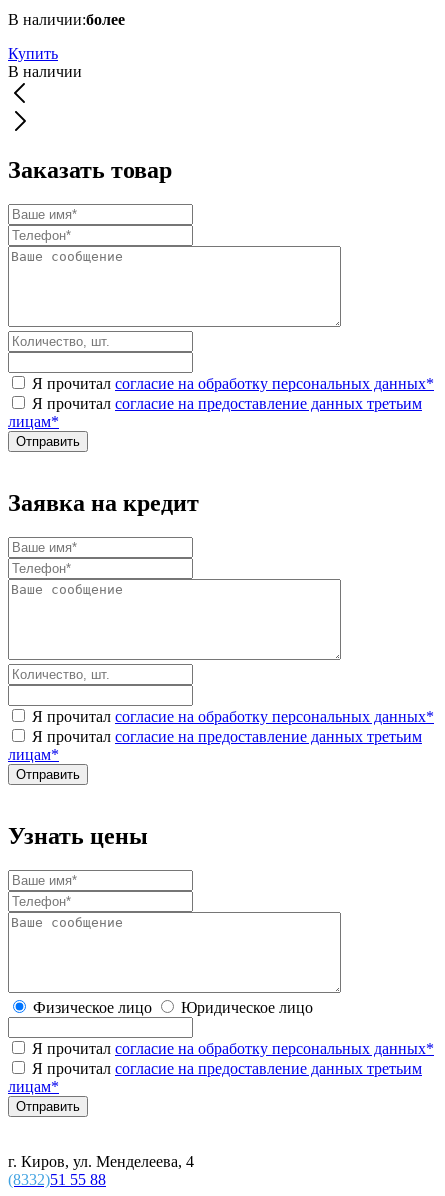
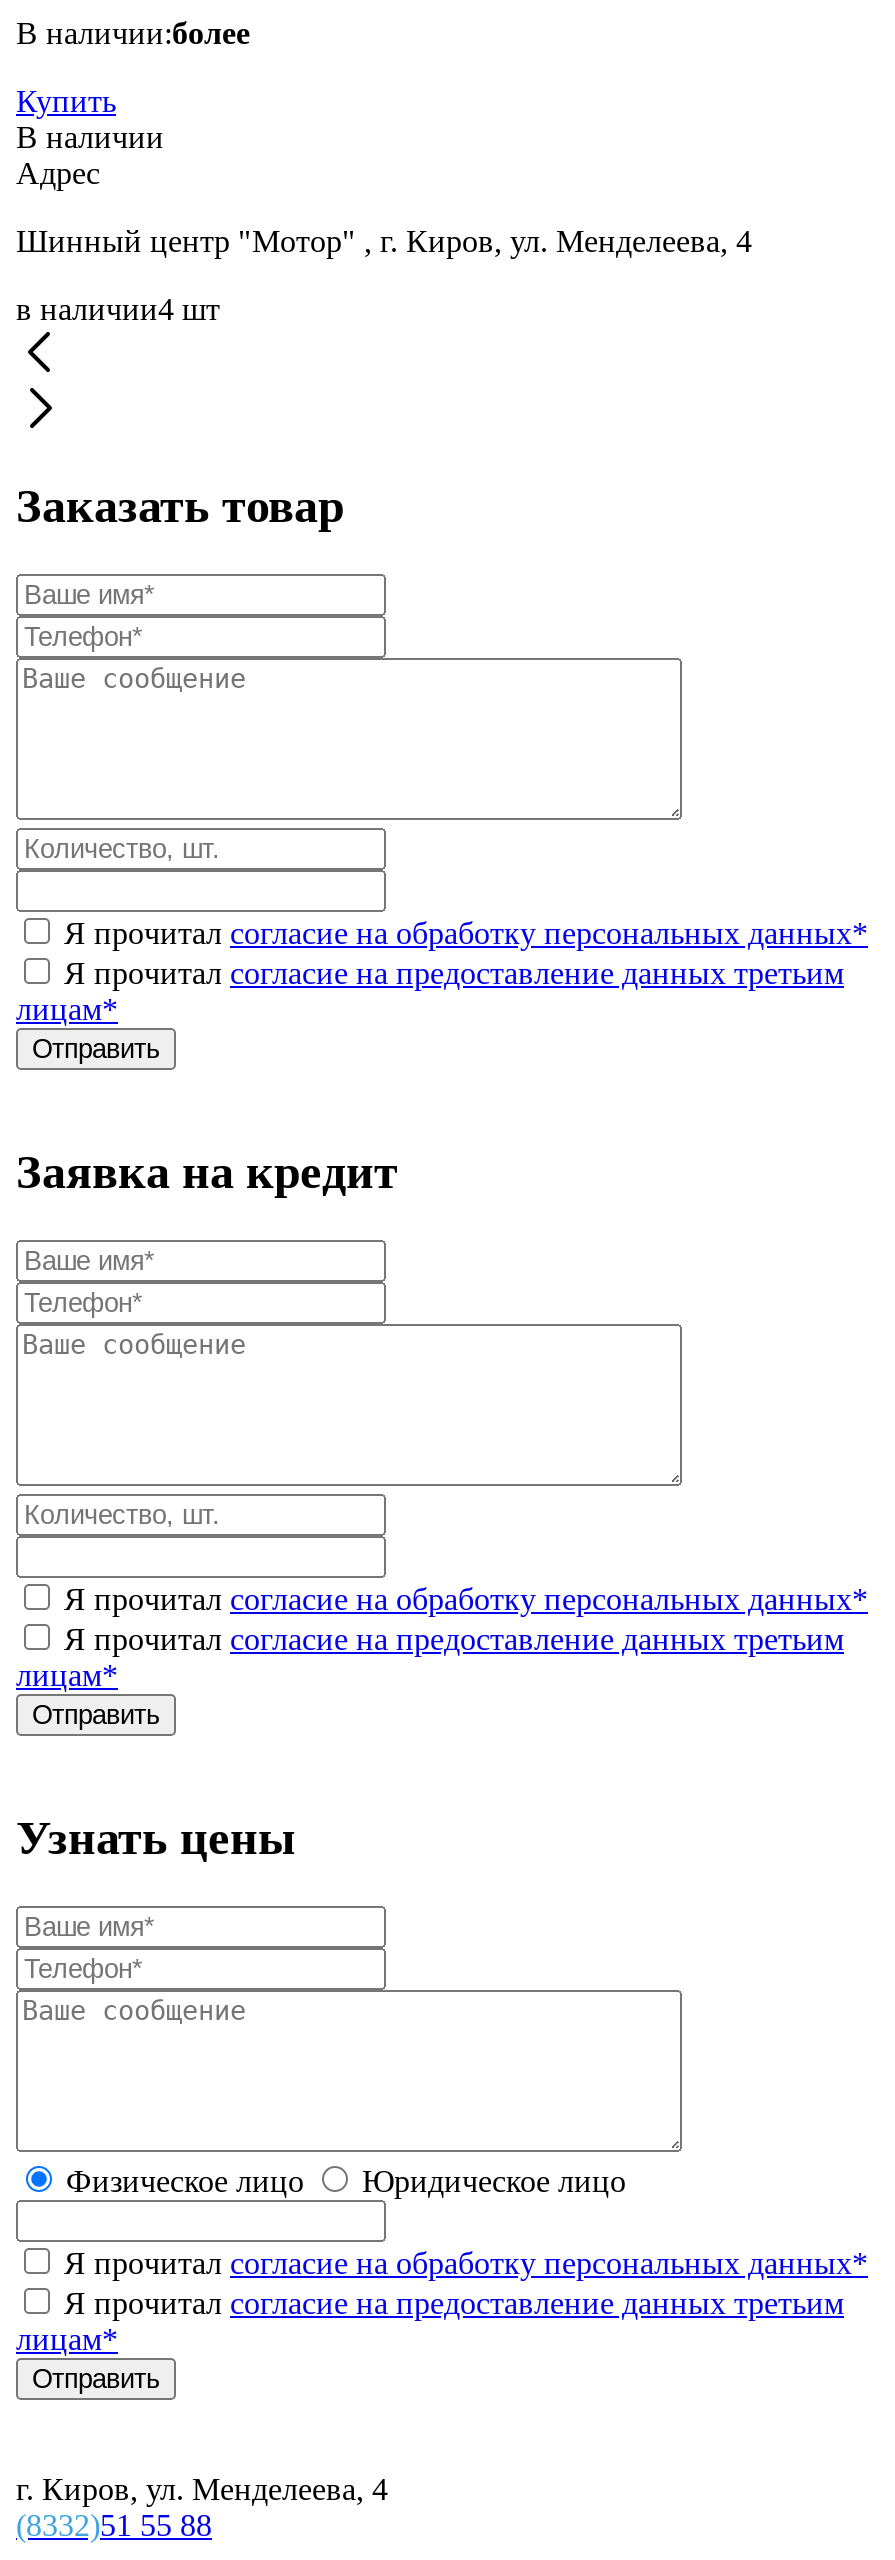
none -> [16,156,752,326] Aдрес | Шинный центр "Мотор" , г. Киров, ул. Менделеева, 4 | в наличии4 шт

